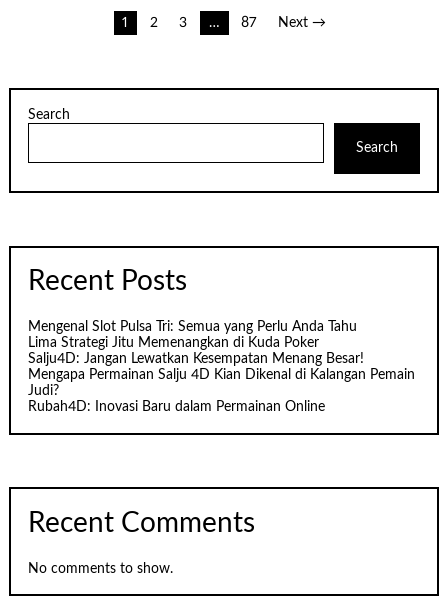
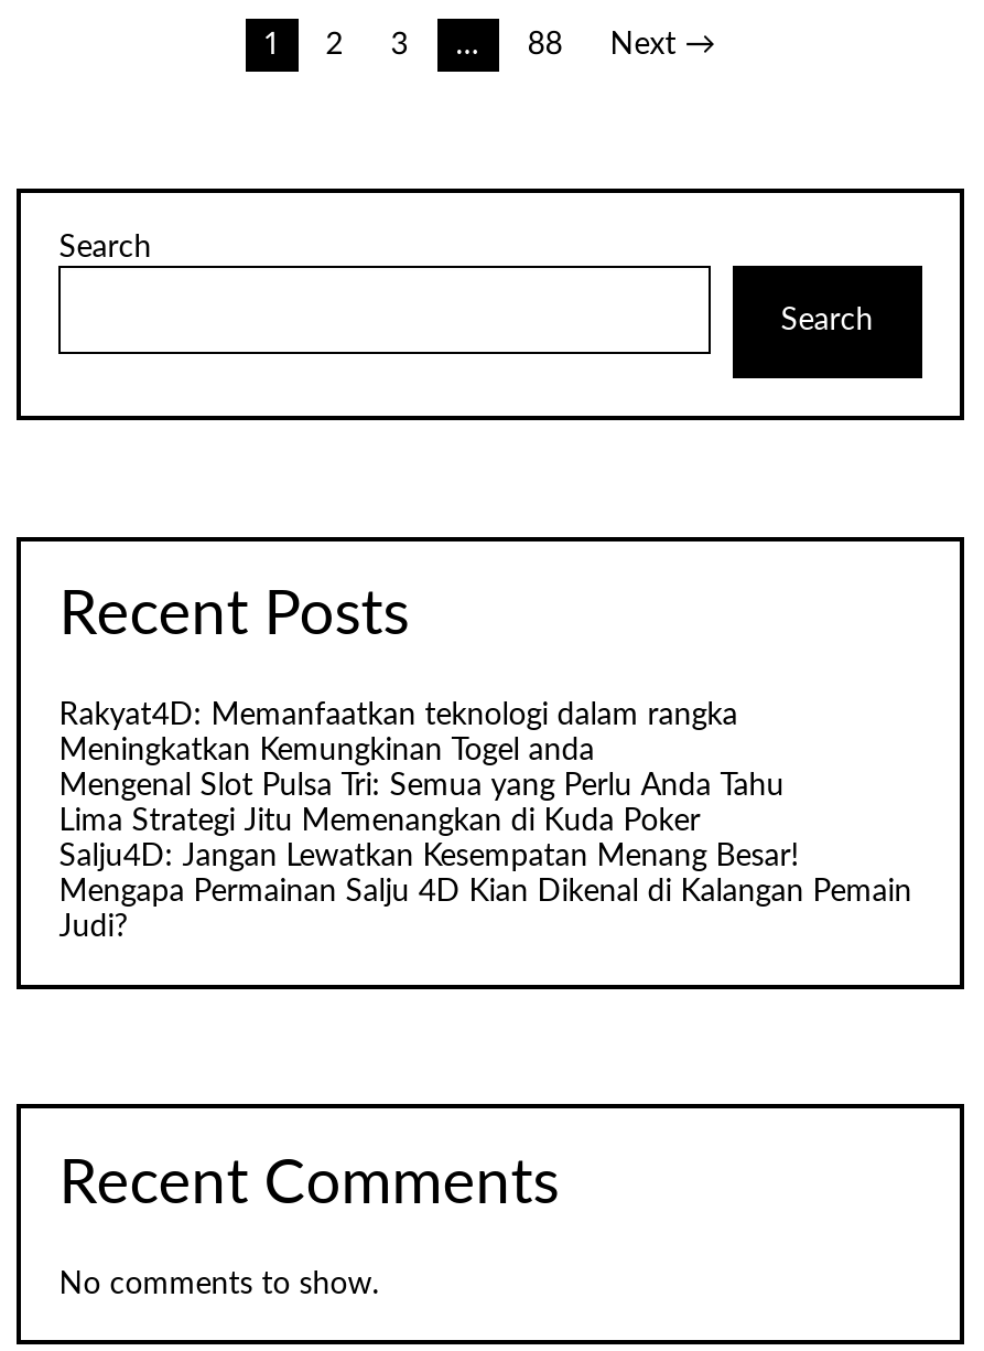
[241,16,256,30] 87 -> [527,30,563,61] 88
none -> [59,701,738,767] Rakyat4D: Memanfaatkan teknologi dalam rangka | Meningkatkan Kemungkinan Togel anda
moved [28,320,415,398] -> [59,772,912,944]: Mengenal Slot Pulsa Tri: Semua yang Perlu Anda Tahu | Lima Strategi Jitu Memenangkan di Kuda Poker | Salju4D: Jangan Lewatkan Kesempatan Menang Besar! | Mengapa Permainan Salju 4D Kian Dikenal di Kalangan Pemain | Judi?
[28,400,325,414] Rubah4D: Inovasi Baru dalam Permainan Online -> none

